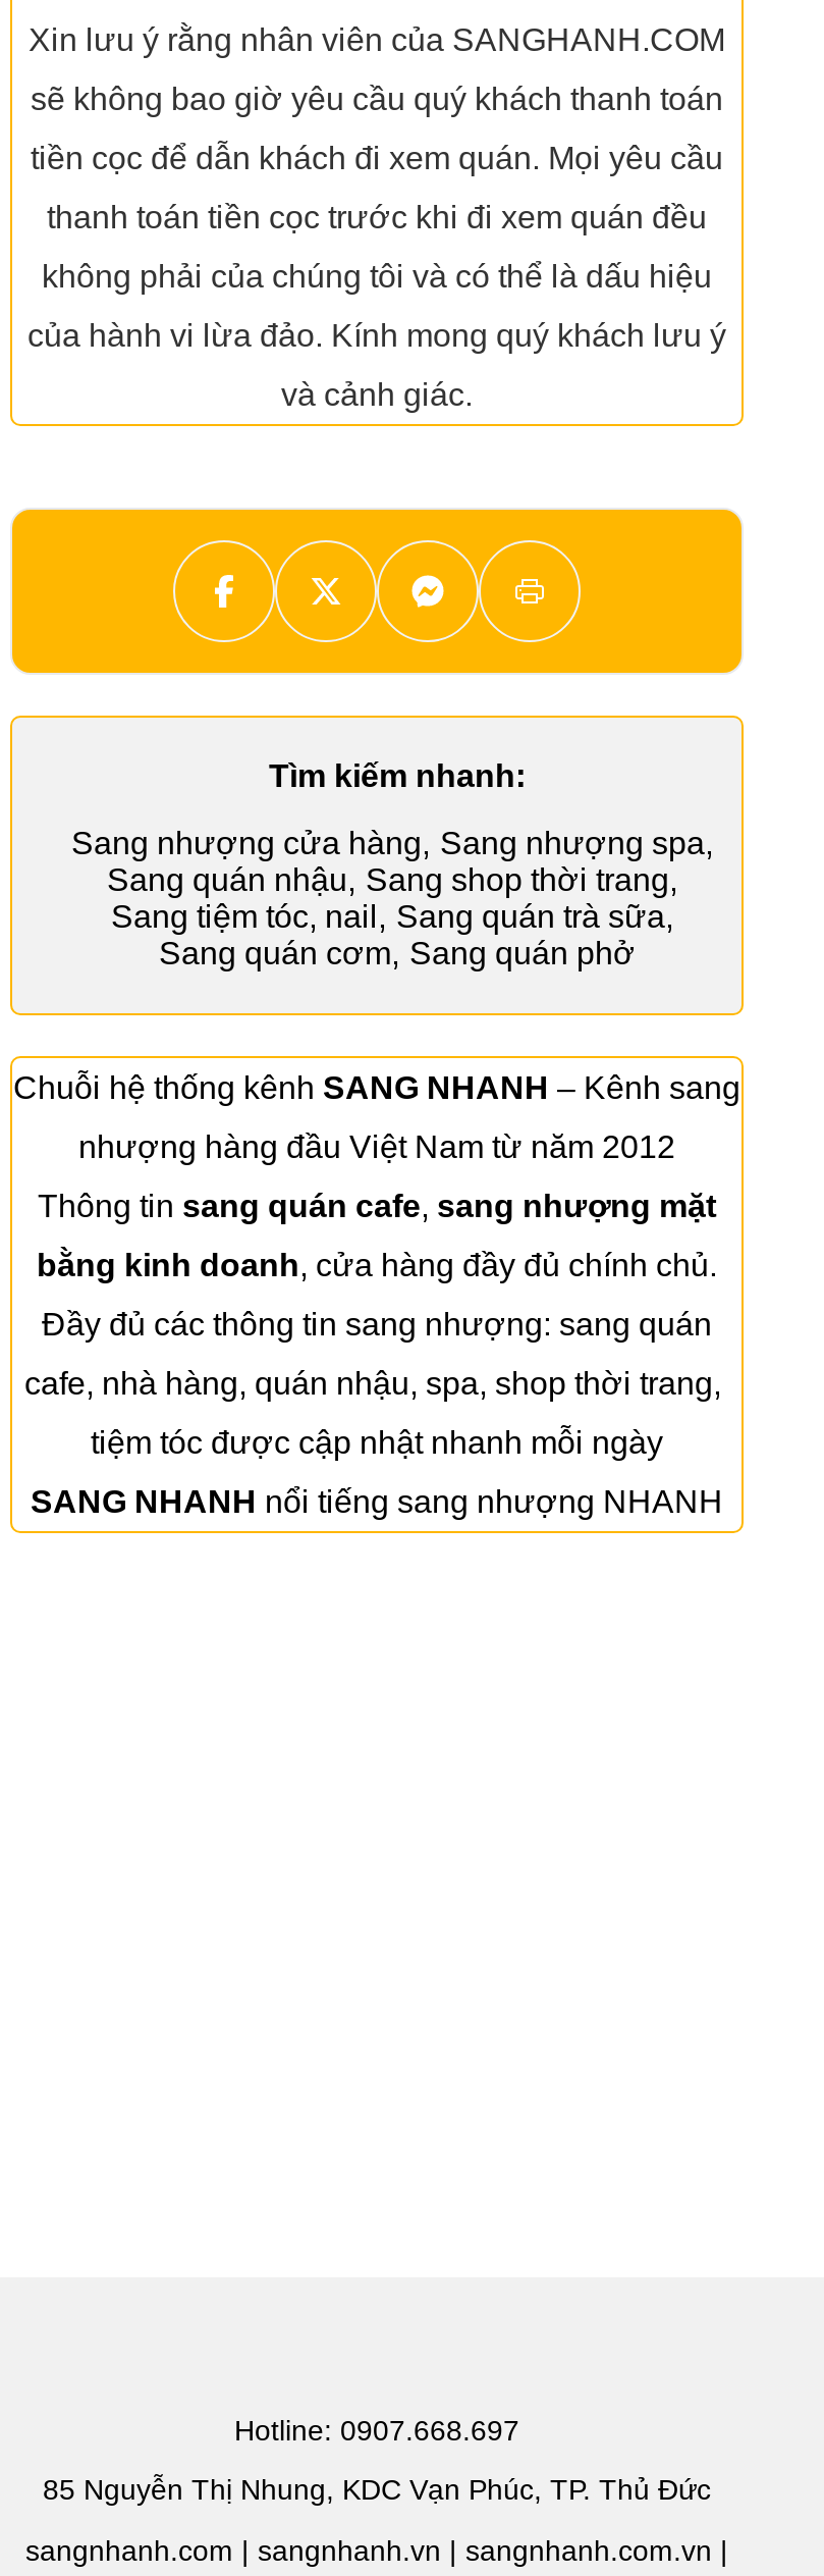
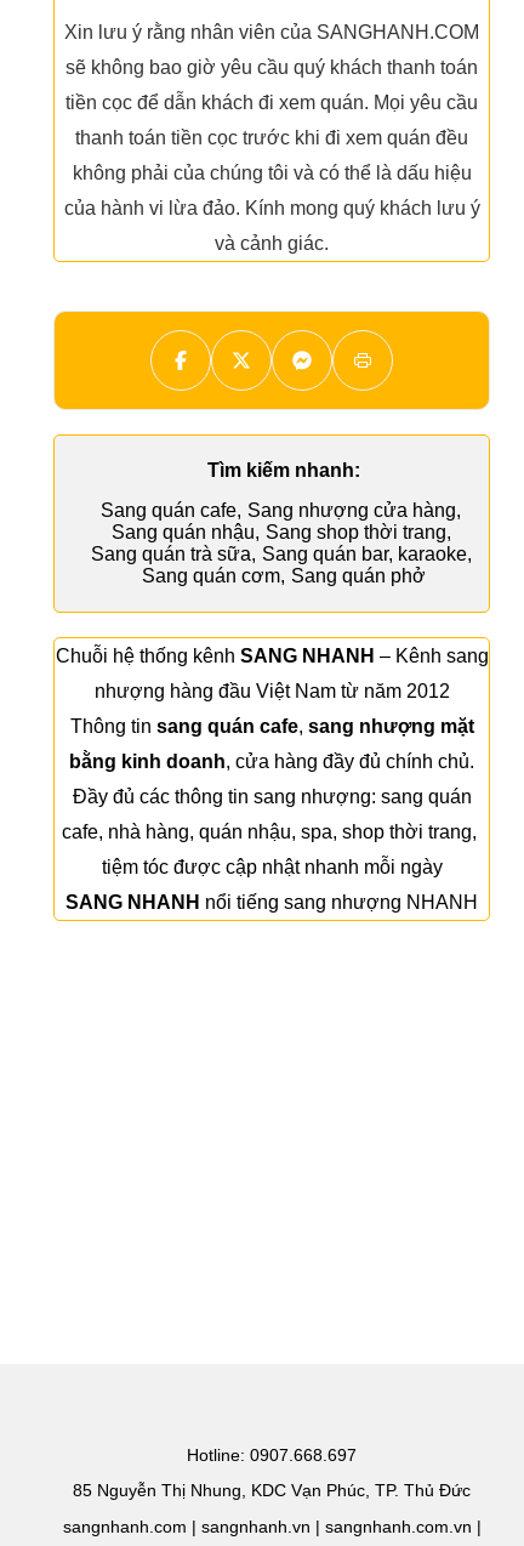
[71,826,713,860] Sang nhượng cửa hàng, Sang nhượng spa, -> [101,500,461,521] Sang quán cafe, Sang nhượng cửa hàng,
[111,899,673,934] Sang tiệm tóc, nail, Sang quán trà sữa, -> [90,544,471,564] Sang quán trà sữa, Sang quán bar, karaoke,

